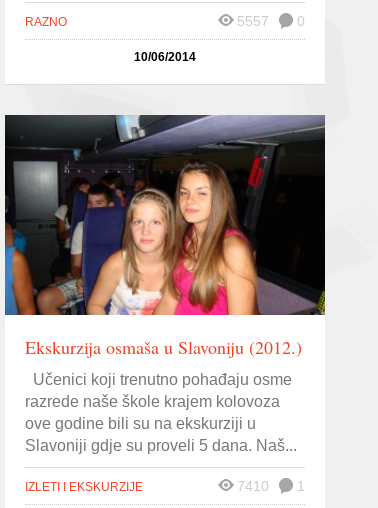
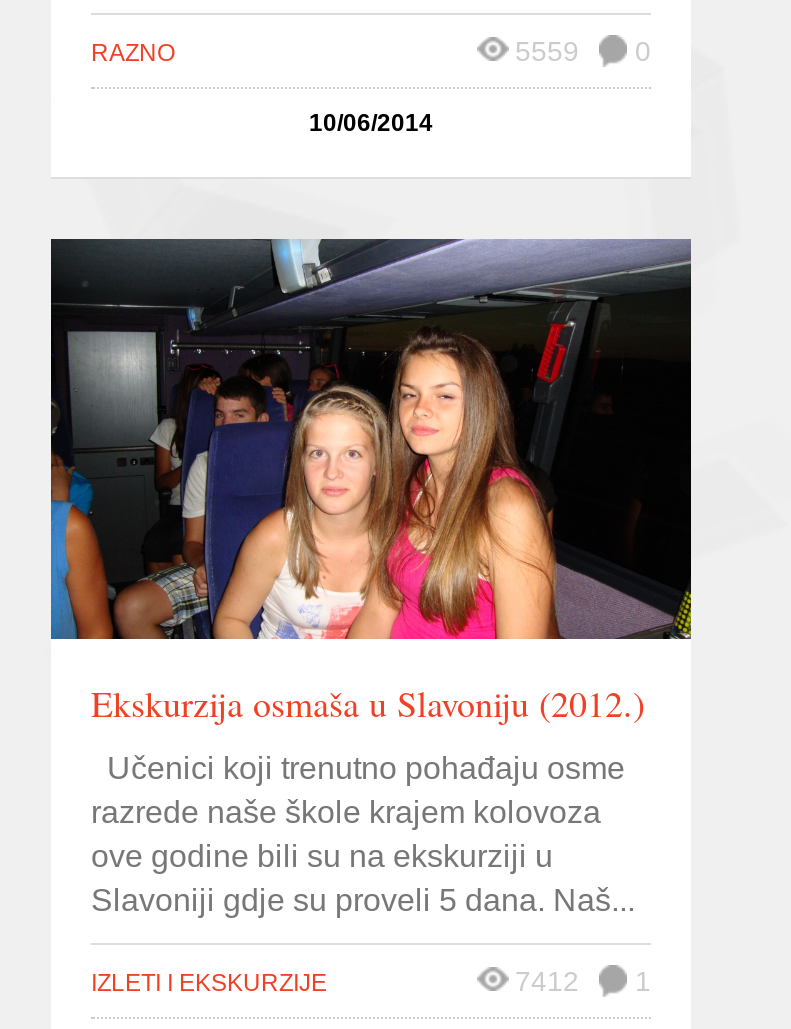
[237,13,305,29] 5557 0 -> [515,35,651,67] 5559 0
[237,478,305,494] 7410 1 -> [515,965,651,997] 7412 1

